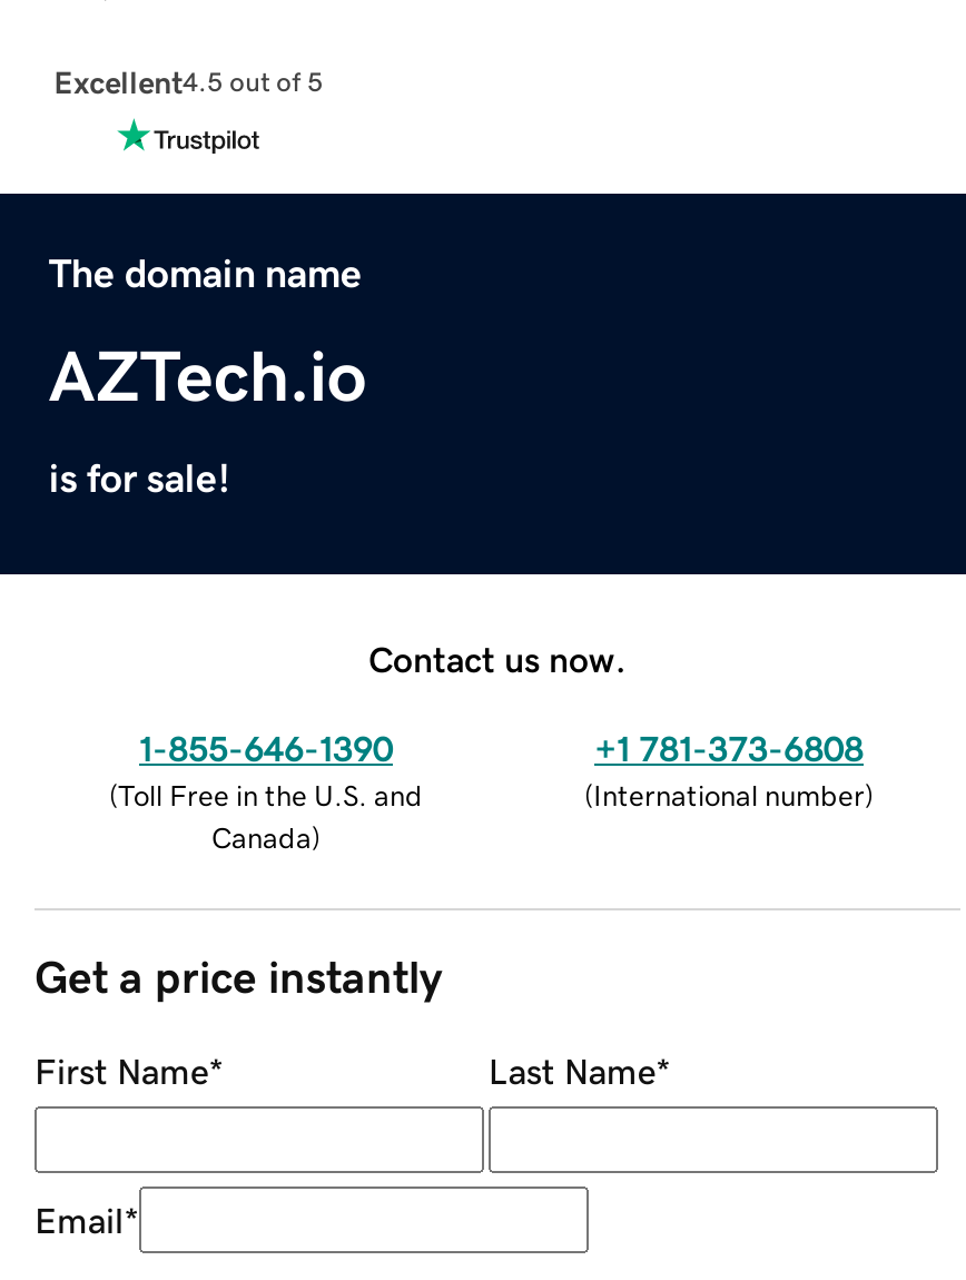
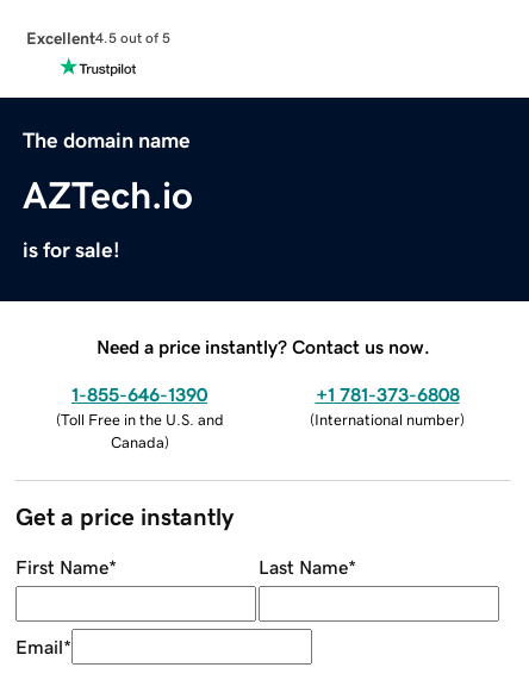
[368,640,627,676] Contact us now. -> [97,337,430,356] Need a price instantly? Contact us now.

